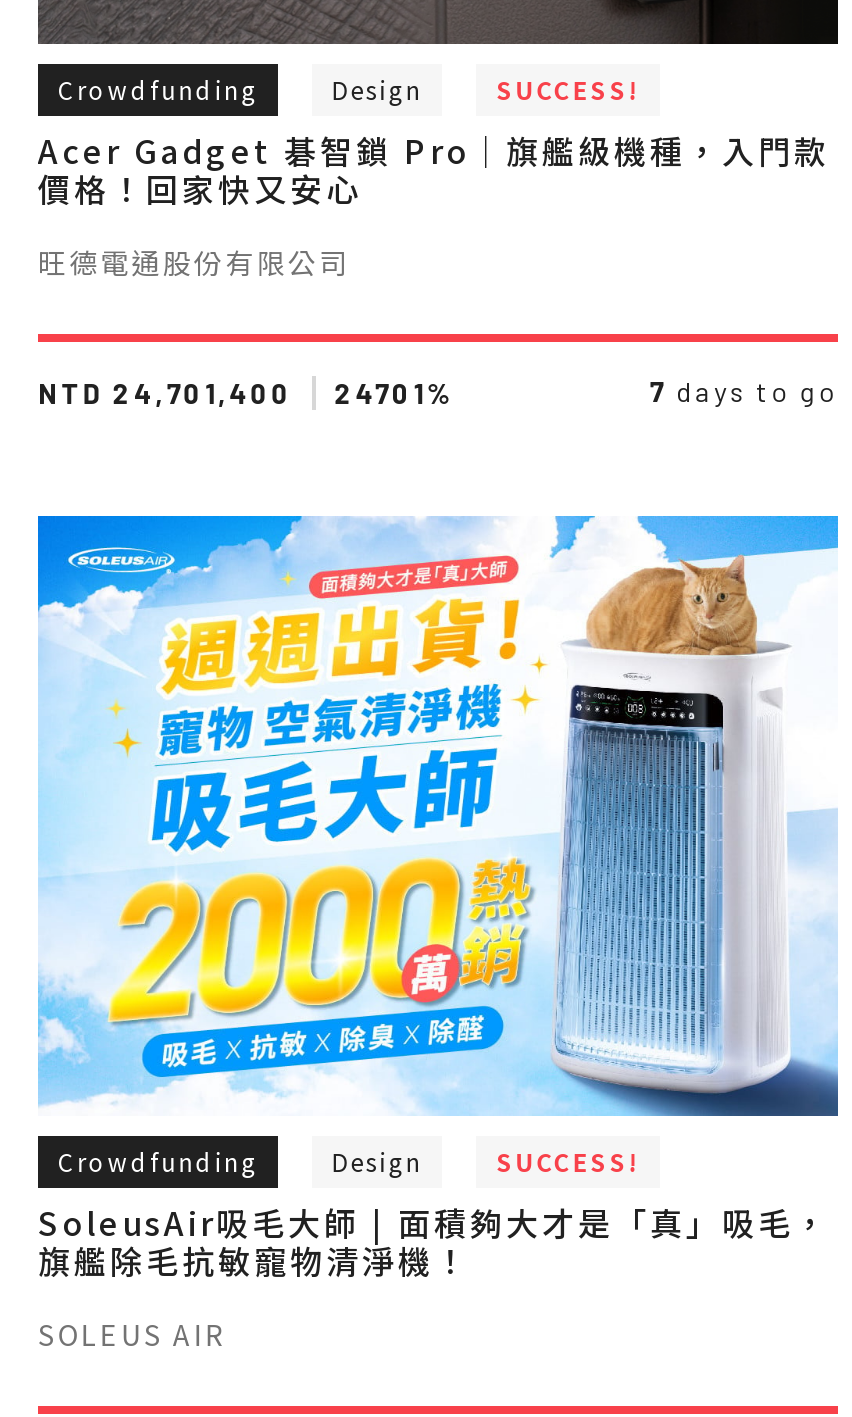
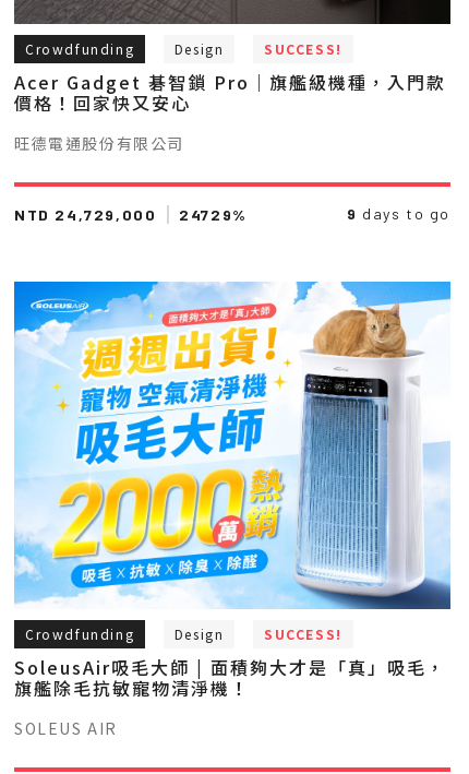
[38,375,293,409] NTD 24,701,400 -> [14,205,156,223] NTD 24,729,000
[325,375,454,409] 24701% -> [174,205,247,223] 24729%
[650,373,838,407] 7 days to go -> [347,204,450,222] 9 days to go

